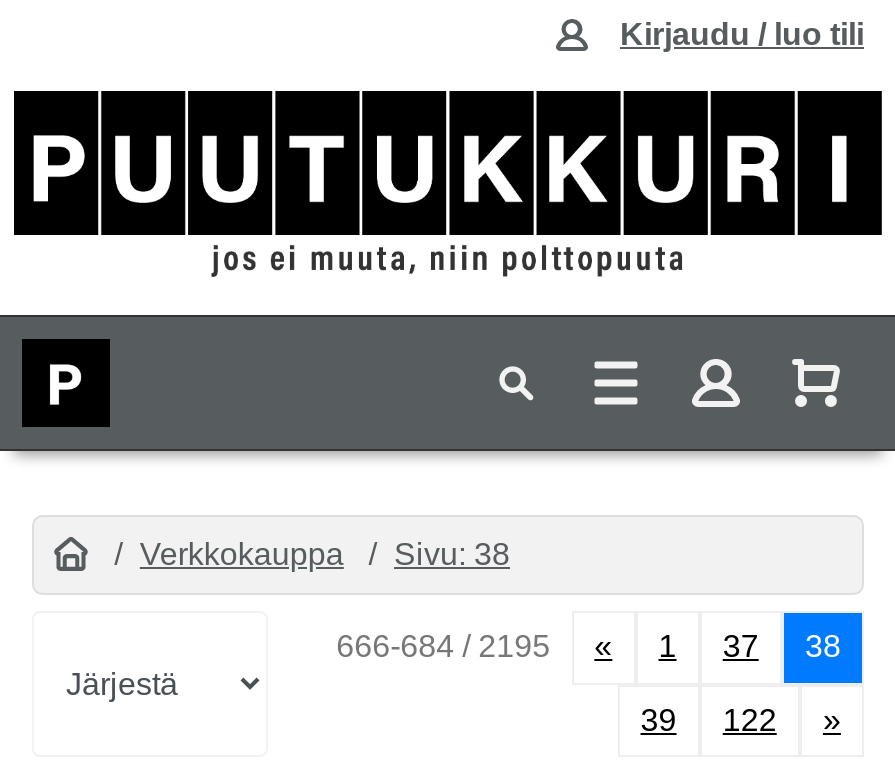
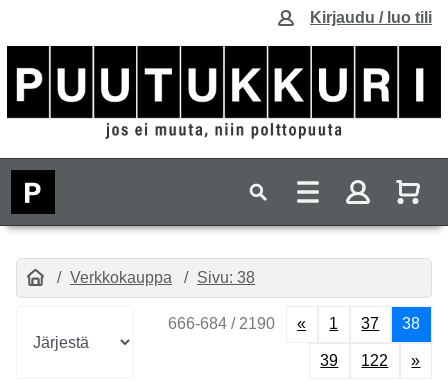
[336,629,550,663] 666-684 / 2195 -> [168,315,275,332] 666-684 / 2190

